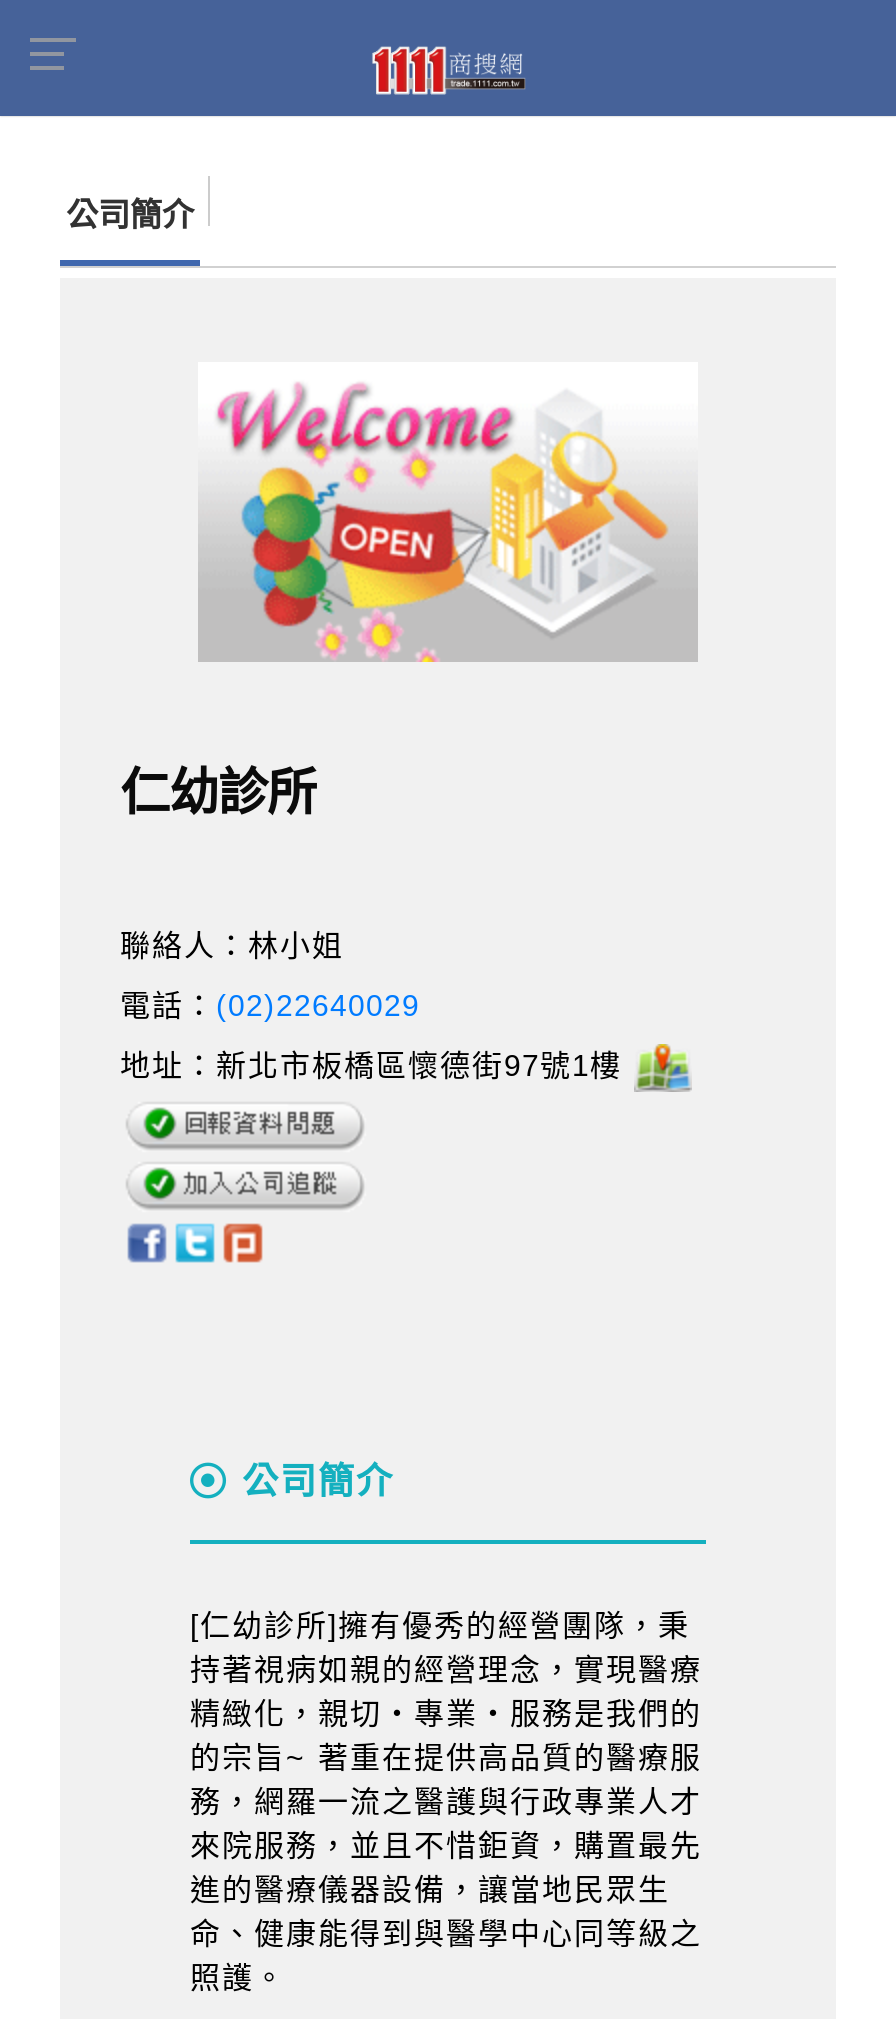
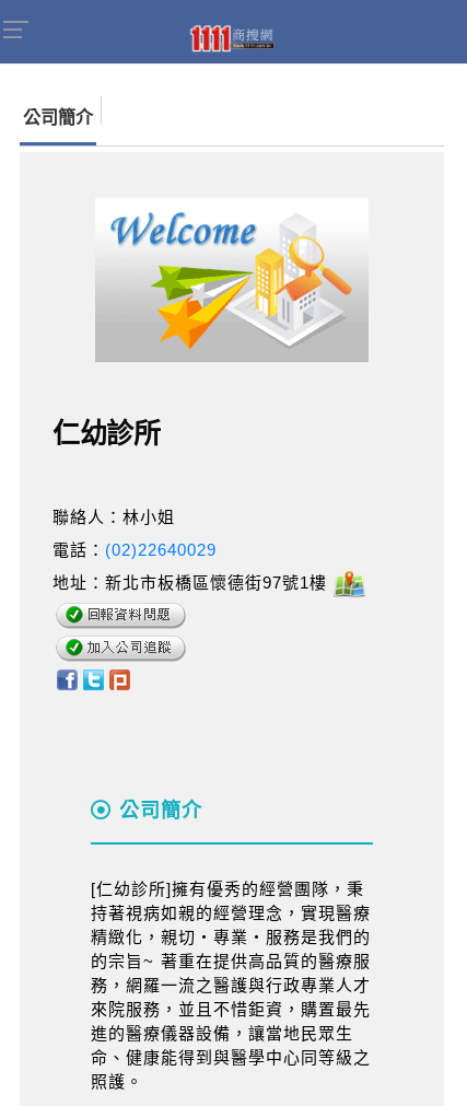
[216,382,516,664] [image] -> [106,210,268,362] [image]

